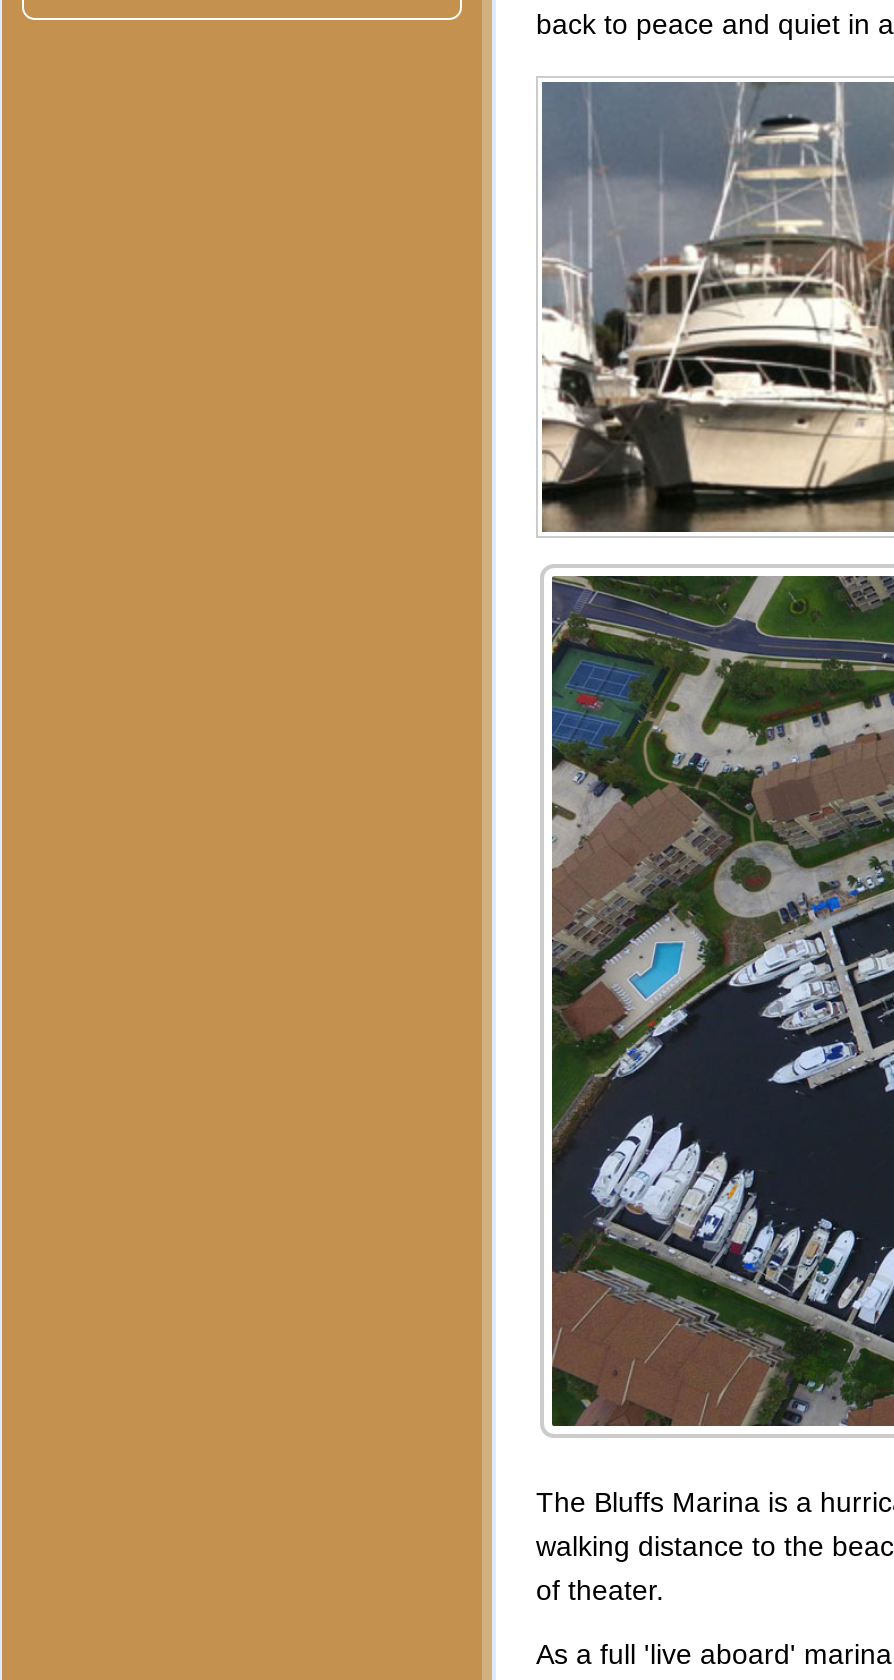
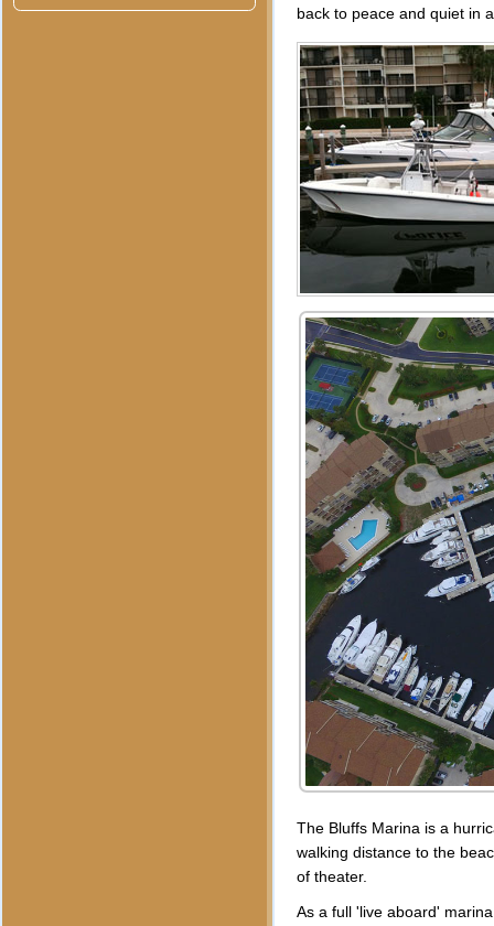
[540,82,888,532] [image] -> [299,44,491,294] [image]

